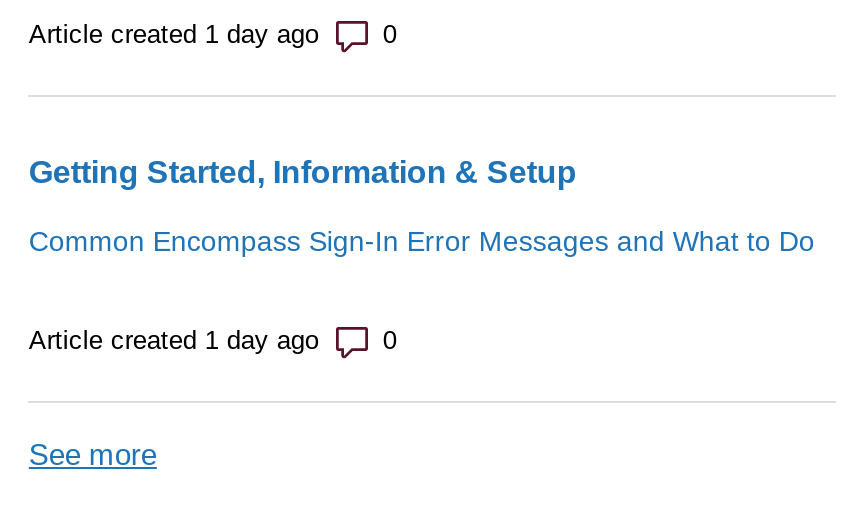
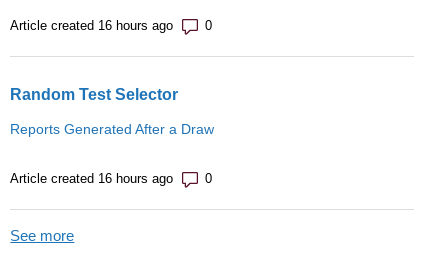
[29,19,319,49] Article created 1 day ago -> [10,18,173,33] Article created 16 hours ago
[29,155,577,189] Getting Started, Information & Setup -> [10,86,178,103] Random Test Selector
[29,225,815,257] Common Encompass Sign-In Error Messages and What to Do -> [10,121,214,137] Reports Generated After a Draw
[29,325,319,355] Article created 1 day ago -> [10,171,173,186] Article created 16 hours ago

